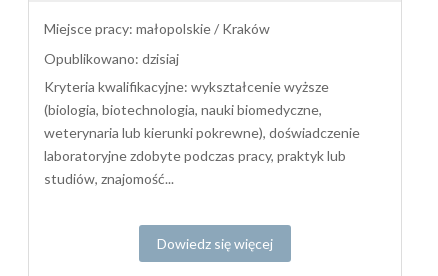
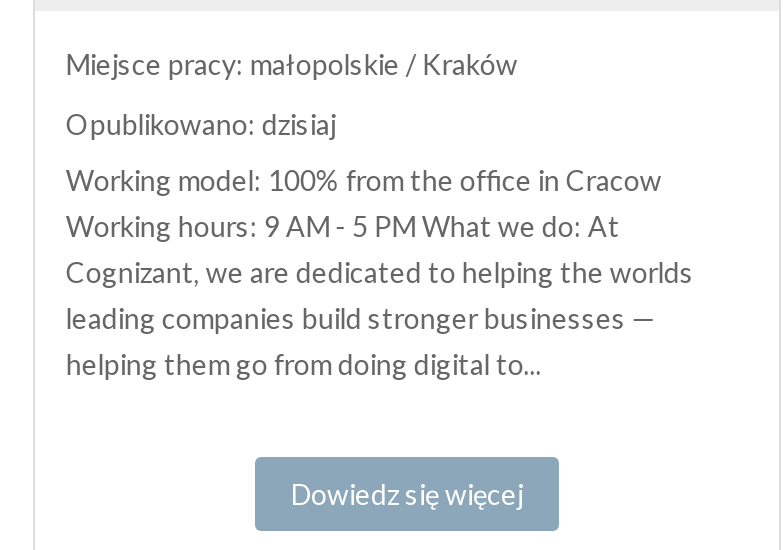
[44,78,360,187] Kryteria kwalifikacyjne: wykształcenie wyższe | (biologia, biotechnologia, nauki biomedyczne, | weterynaria lub kierunki pokrewne), doświadczenie | laboratoryjne zdobyte podczas pracy, praktyk lub | studiów, znajomość... -> [66,164,694,382] Working model: 100% from the office in Cracow | Working hours: 9 AM - 5 PM What we do: At | Cognizant, we are dedicated to helping the worlds | leading companies build stronger businesses — | helping them go from doing digital to...

